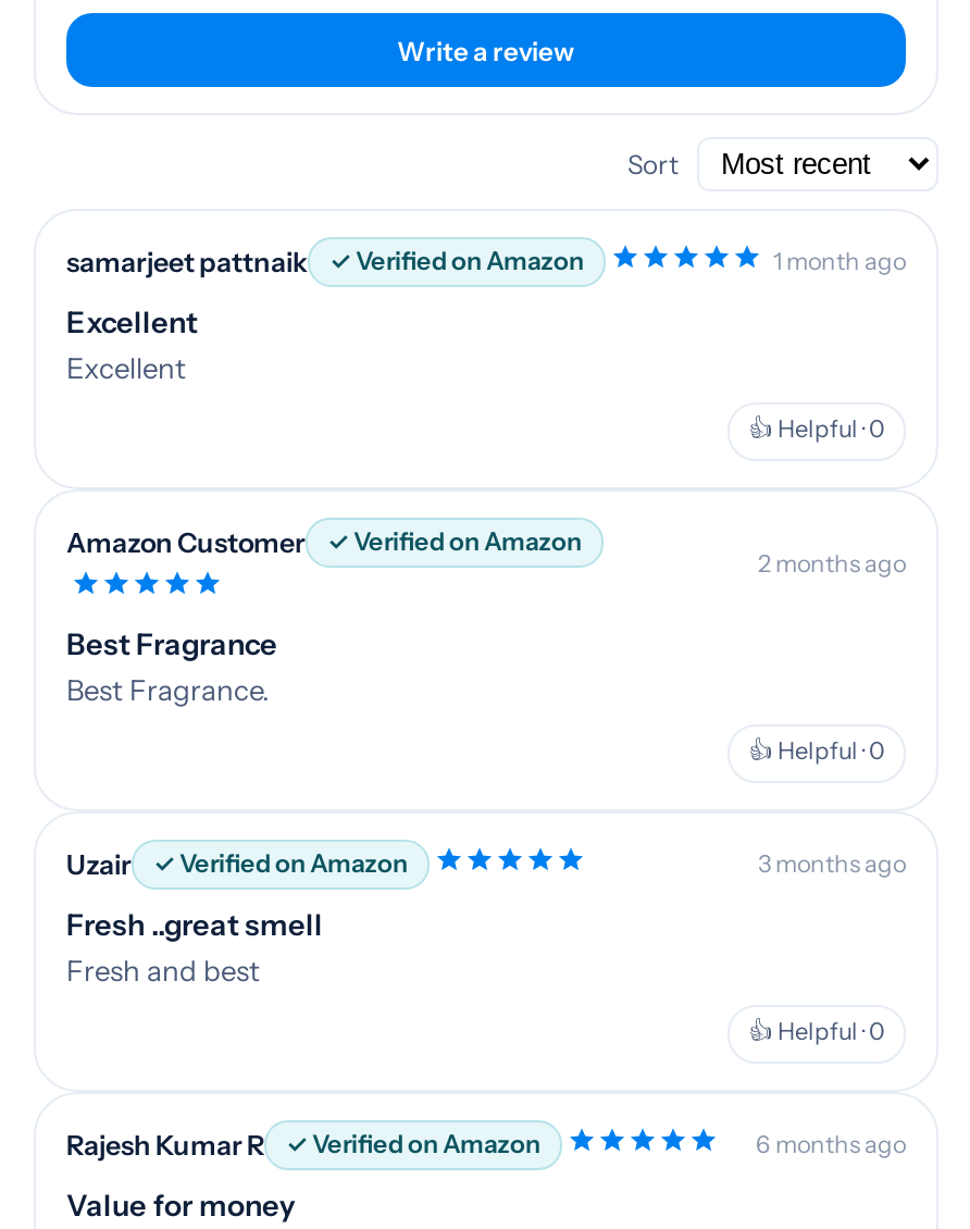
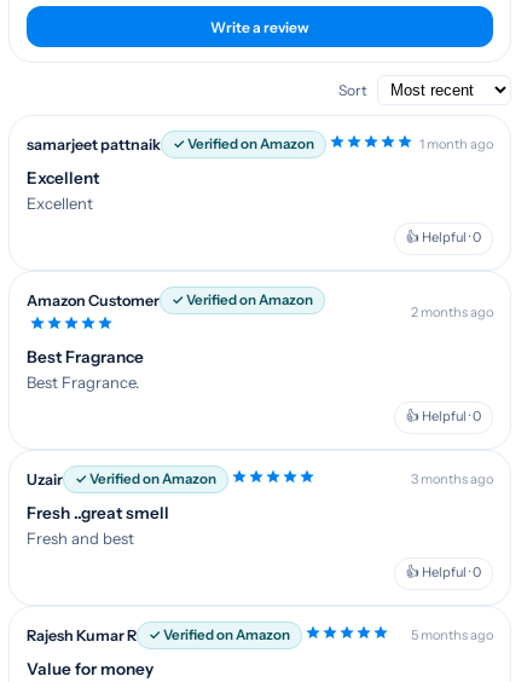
[756,1129,906,1159] 6 months ago -> [411,626,493,643] 5 months ago

